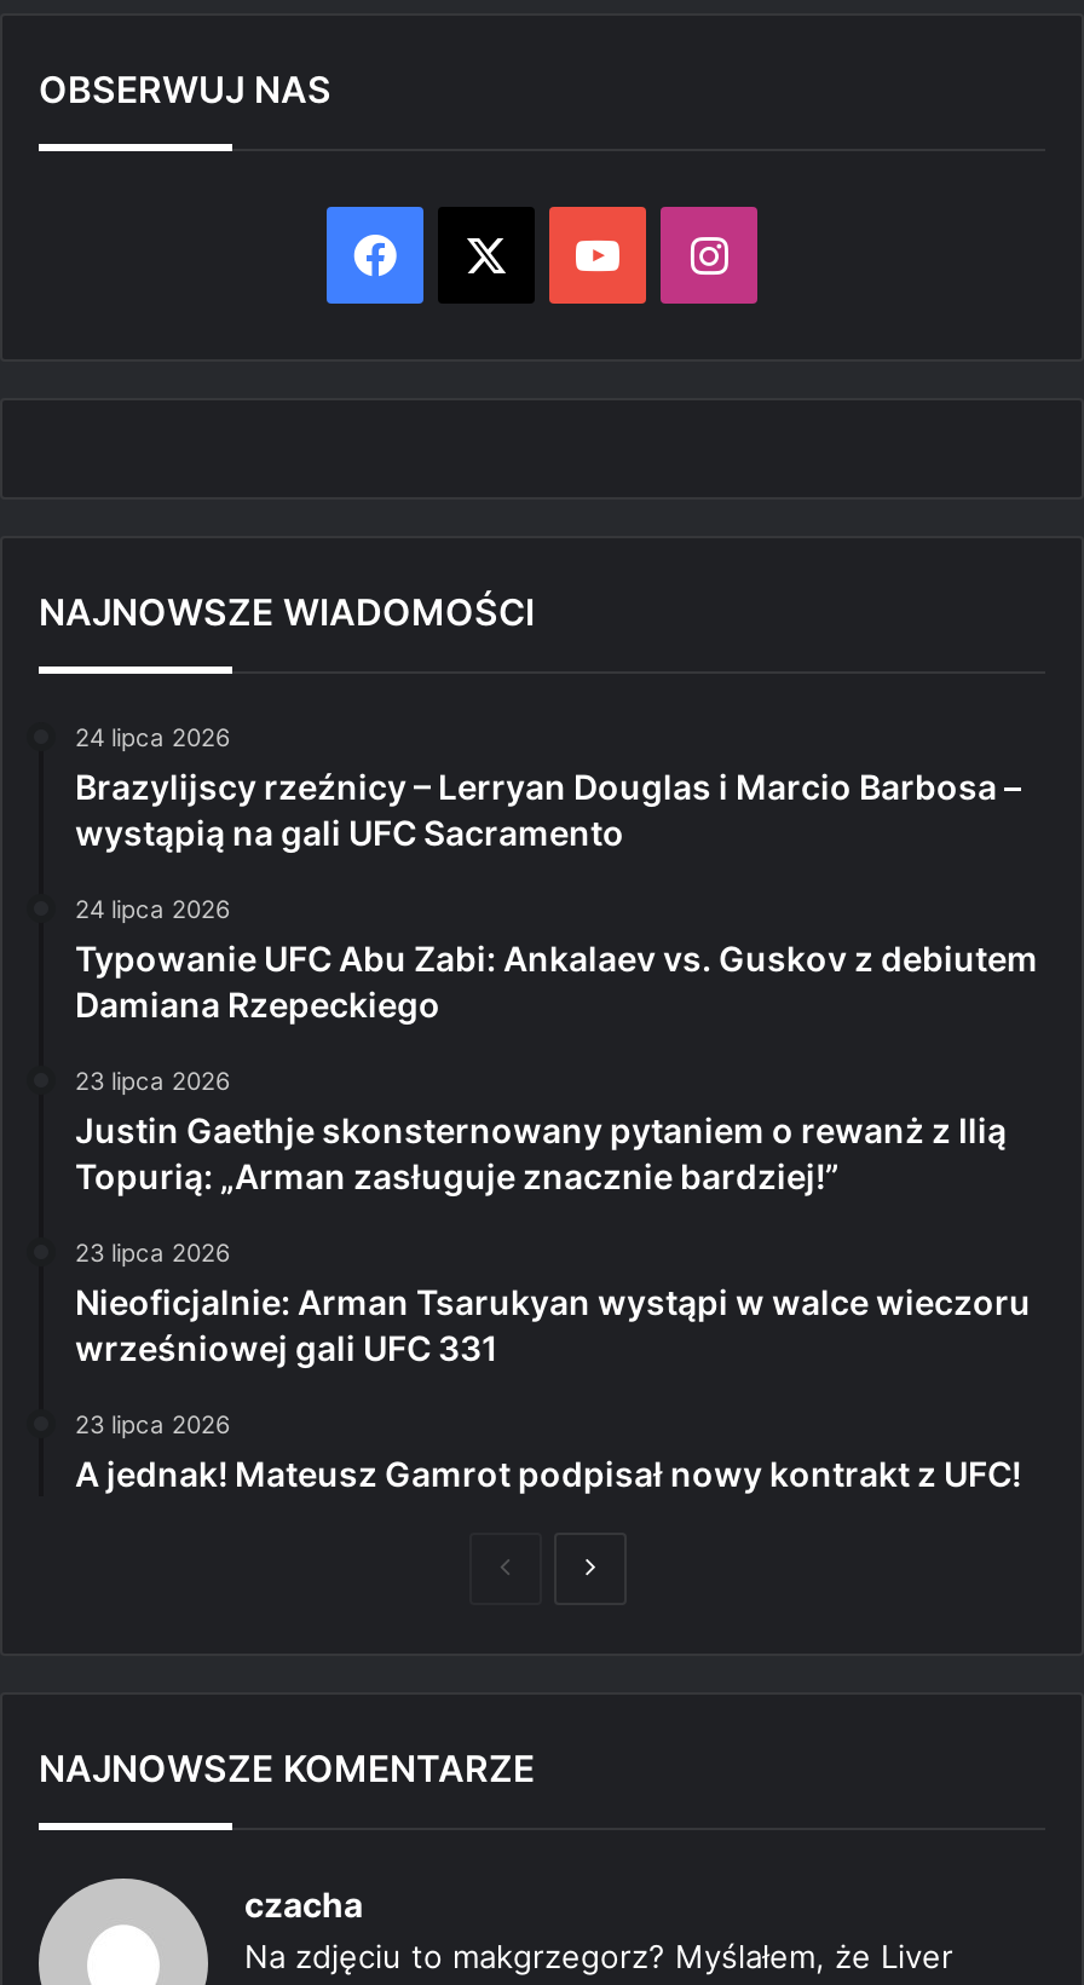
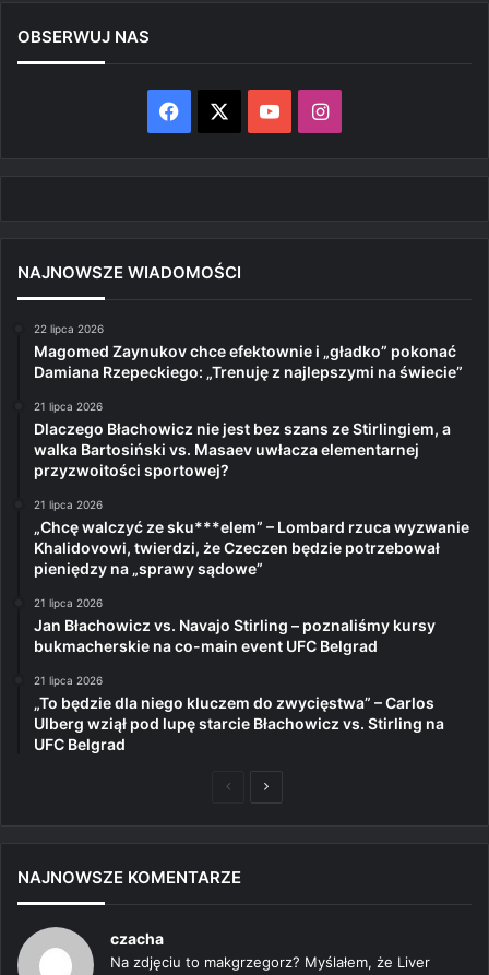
[75,723,1021,854] 24 lipca 2026 | Brazylijscy rzeźnicy – Lerryan Douglas i Marcio Barbosa – | wystąpią na gali UFC Sacramento -> [34,323,463,381] 22 lipca 2026 | Magomed Zaynukov chce efektownie i „gładko” pokonać | Damiana Rzepeckiego: „Trenuję z najlepszymi na świecie”
[75,895,1038,1026] 24 lipca 2026 | Typowanie UFC Abu Zabi: Ankalaev vs. Guskov z debiutem | Damiana Rzepeckiego -> [34,400,451,480] 21 lipca 2026 | Dlaczego Błachowicz nie jest bez szans ze Stirlingiem, a | walka Bartosiński vs. Masaev uwłacza elementarnej | przyzwoitości sportowej?
[75,1067,1007,1197] 23 lipca 2026 | Justin Gaethje skonsternowany pytaniem o rewanż z Ilią | Topurią: „Arman zasługuje znacznie bardziej!” -> [34,498,469,578] 21 lipca 2026 | „Chcę walczyć ze sku***elem” – Lombard rzuca wyzwanie | Khalidovowi, twierdzi, że Czeczen będzie potrzebował | pieniędzy na „sprawy sądowe”
[75,1238,1031,1369] 23 lipca 2026 | Nieoficjalnie: Arman Tsarukyan wystąpi w walce wieczoru | wrześniowej gali UFC 331 -> [34,597,436,656] 21 lipca 2026 | Jan Błachowicz vs. Navajo Stirling – poznaliśmy kursy | bukmacherskie na co-main event UFC Belgrad
[75,1410,1021,1495] 23 lipca 2026 | A jednak! Mateusz Gamrot podpisał nowy kontrakt z UFC! -> [34,674,444,754] 21 lipca 2026 | „To będzie dla niego kluczem do zwycięstwa” – Carlos | Ulberg wziął pod lupę starcie Błachowicz vs. Stirling na | UFC Belgrad

